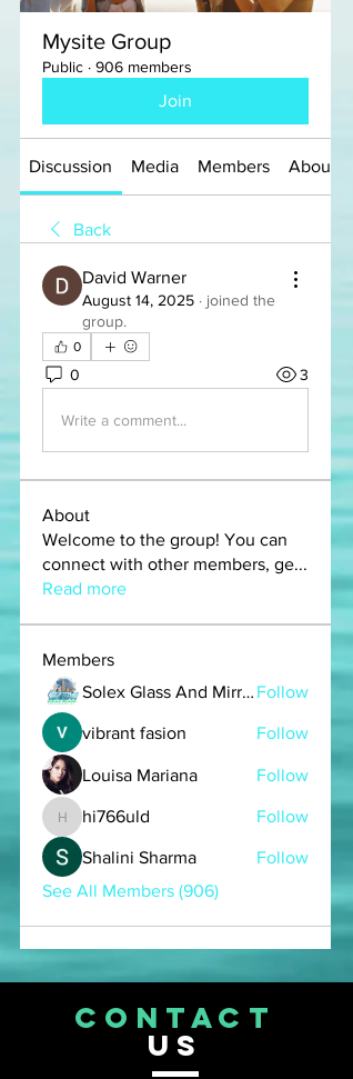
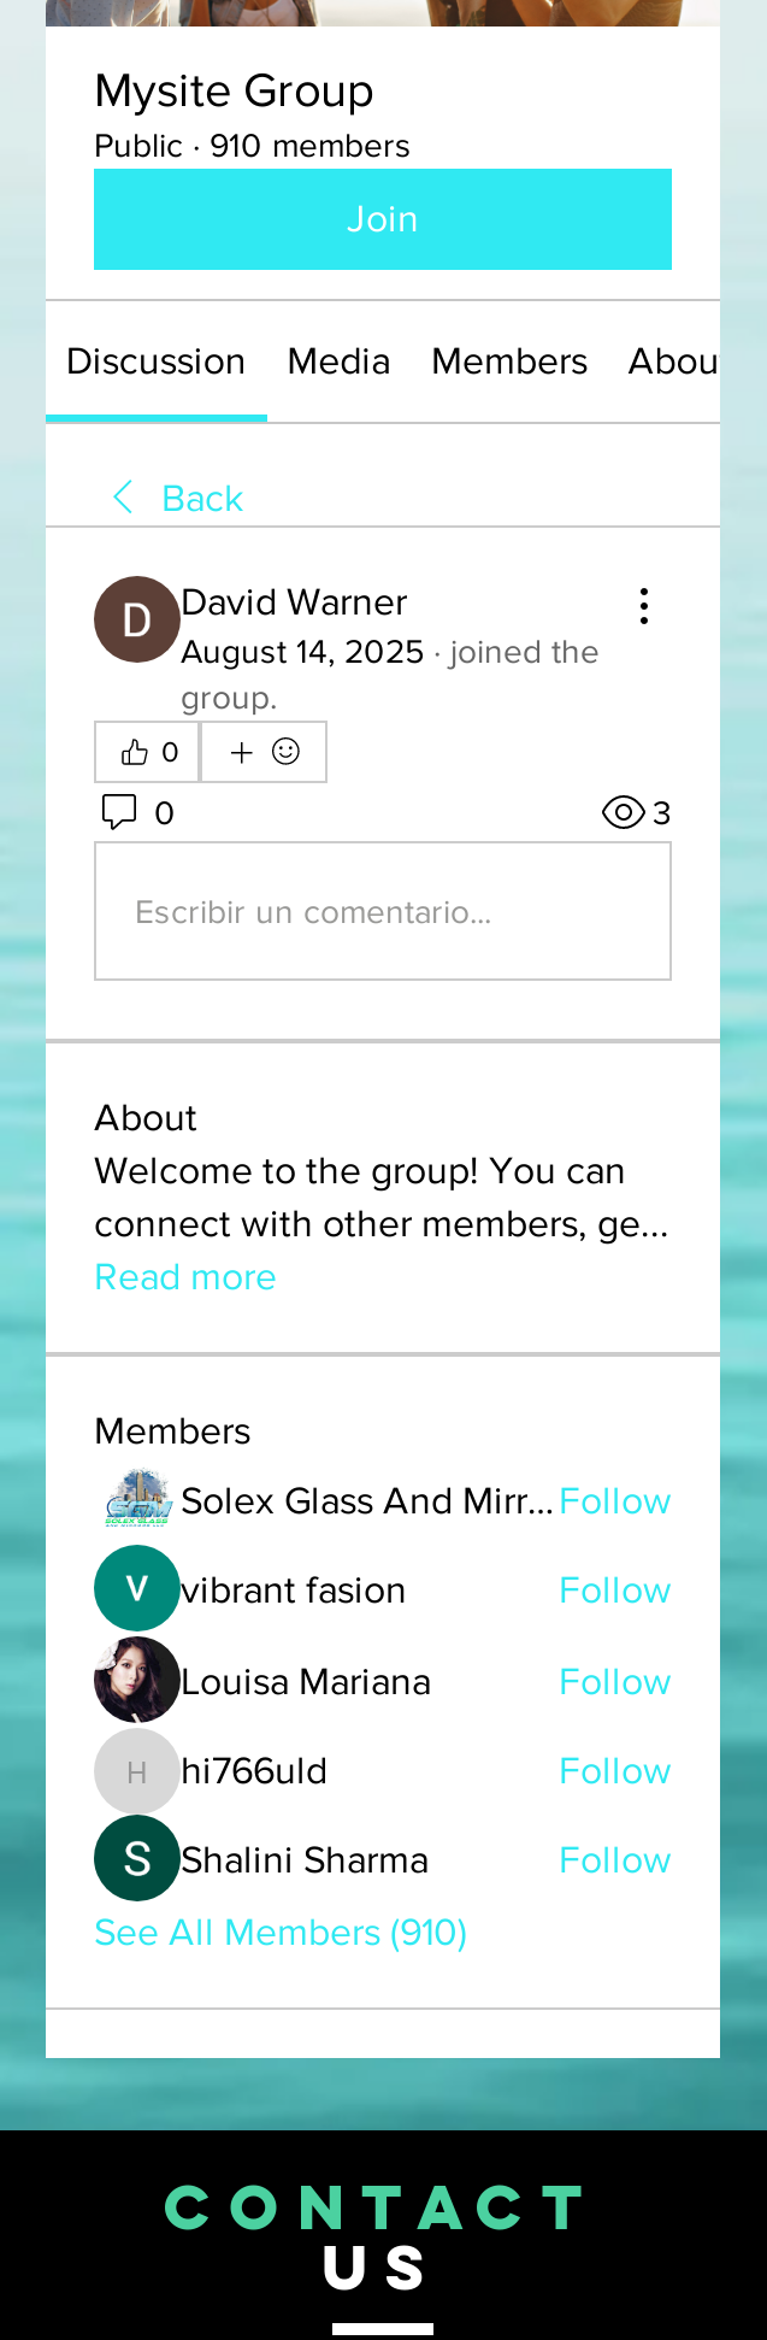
[42,58,192,76] Public · 906 members -> [94,125,412,164] Public · 910 members
[61,411,186,428] Write a comment... -> [135,890,491,929] Escribir un comentario...
[42,881,219,900] See All Members (906) -> [94,1911,467,1952] See All Members (910)

